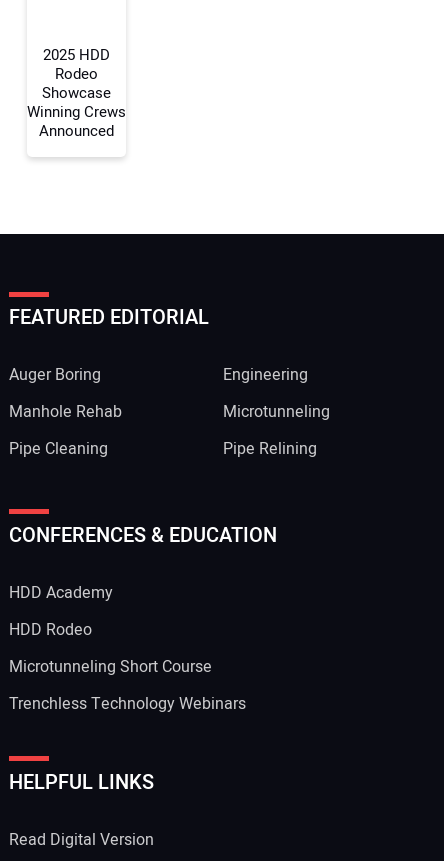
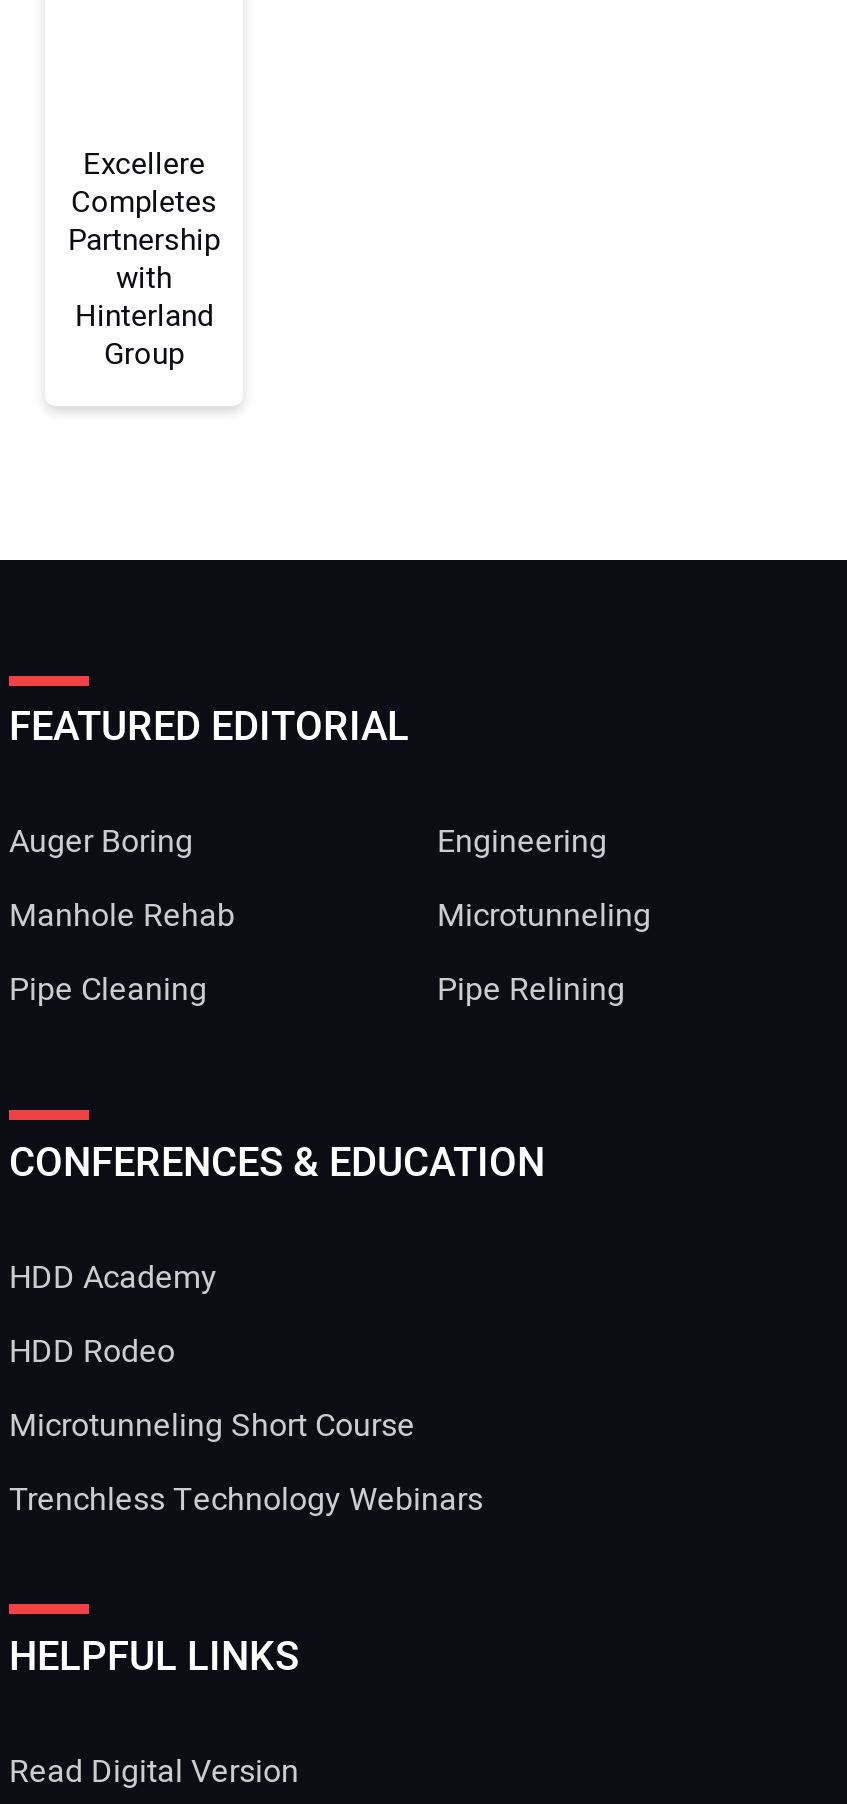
[27,44,126,142] 2025 HDD | Rodeo | Showcase | Winning Crews | Announced -> [68,141,220,375] Excellere | Completes | Partnership | with | Hinterland | Group

